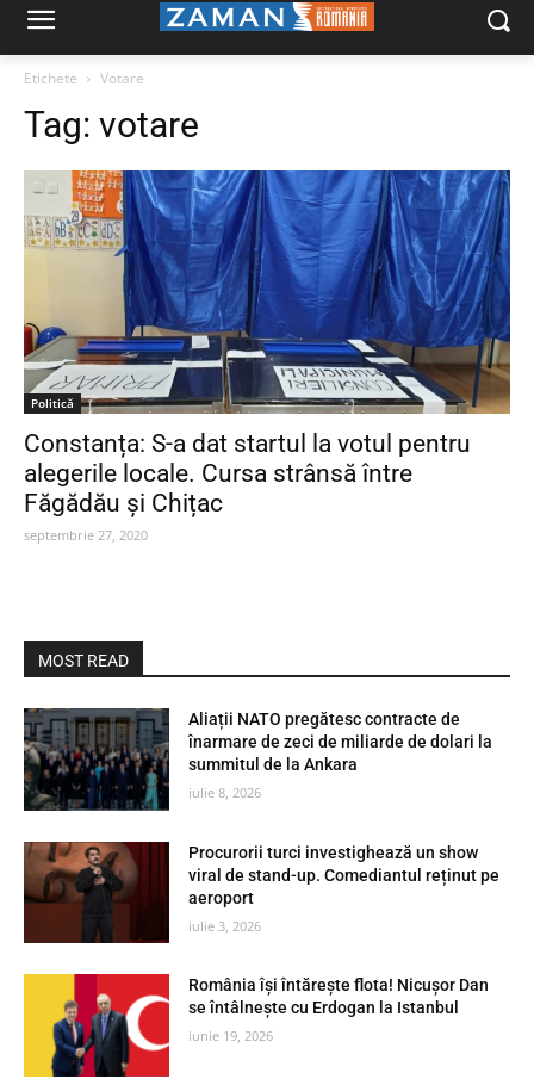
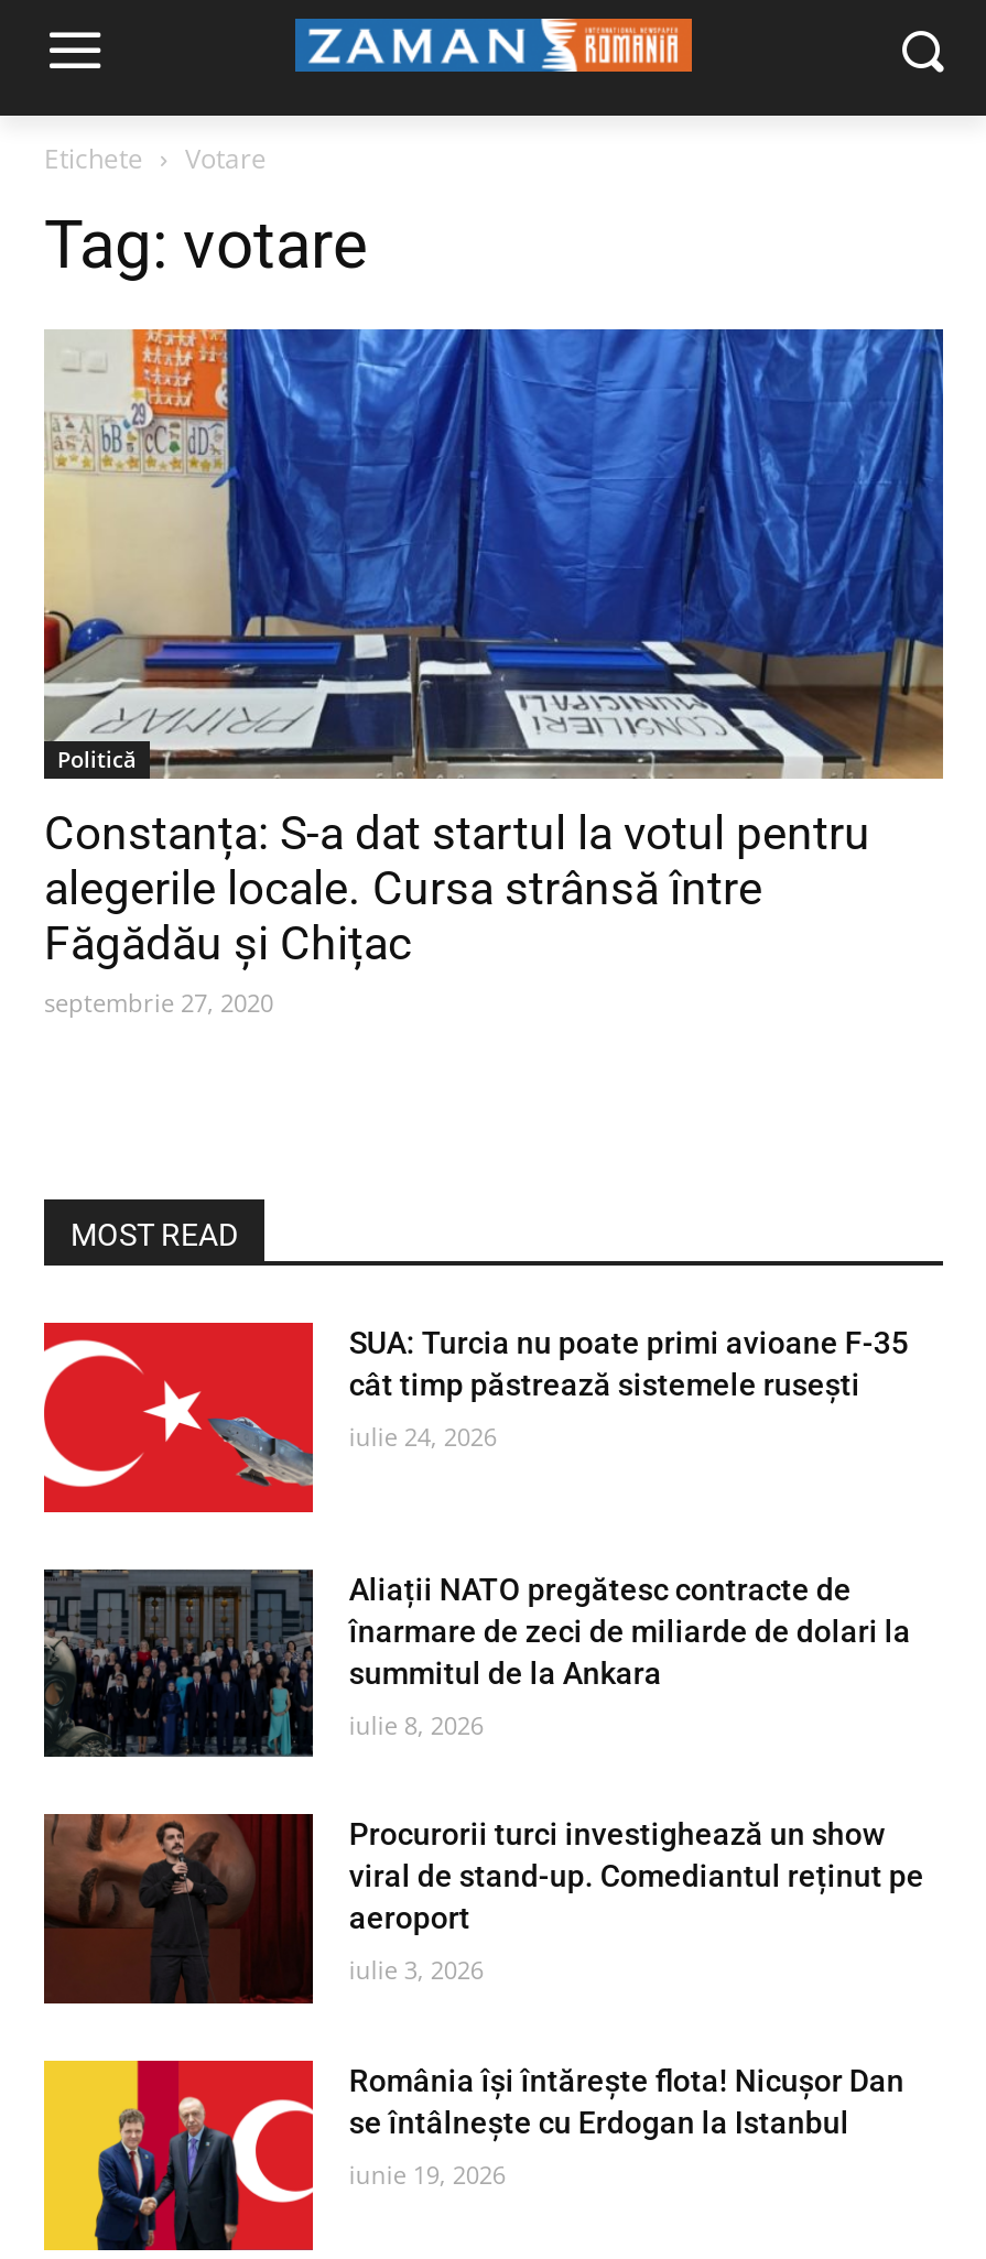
none -> [42,1321,909,1514] [image] | SUA: Turcia nu poate primi avioane F-35 | cât timp păstrează sistemele rusești | iulie 24, 2026

